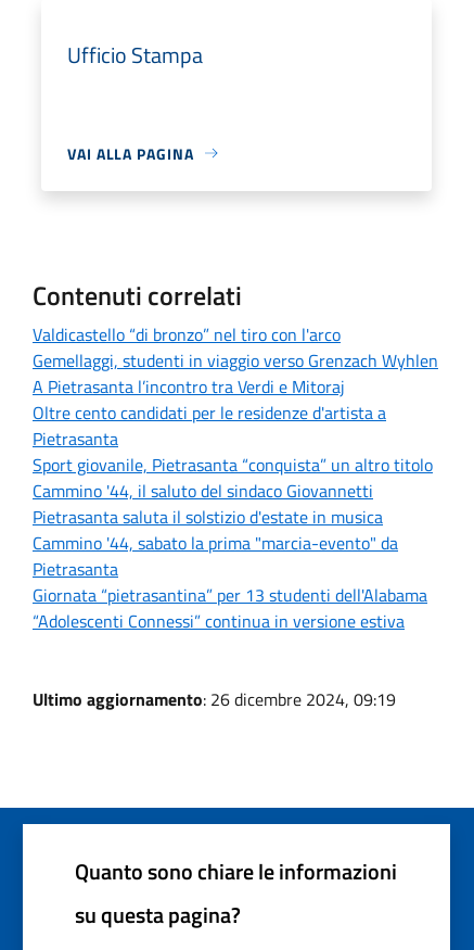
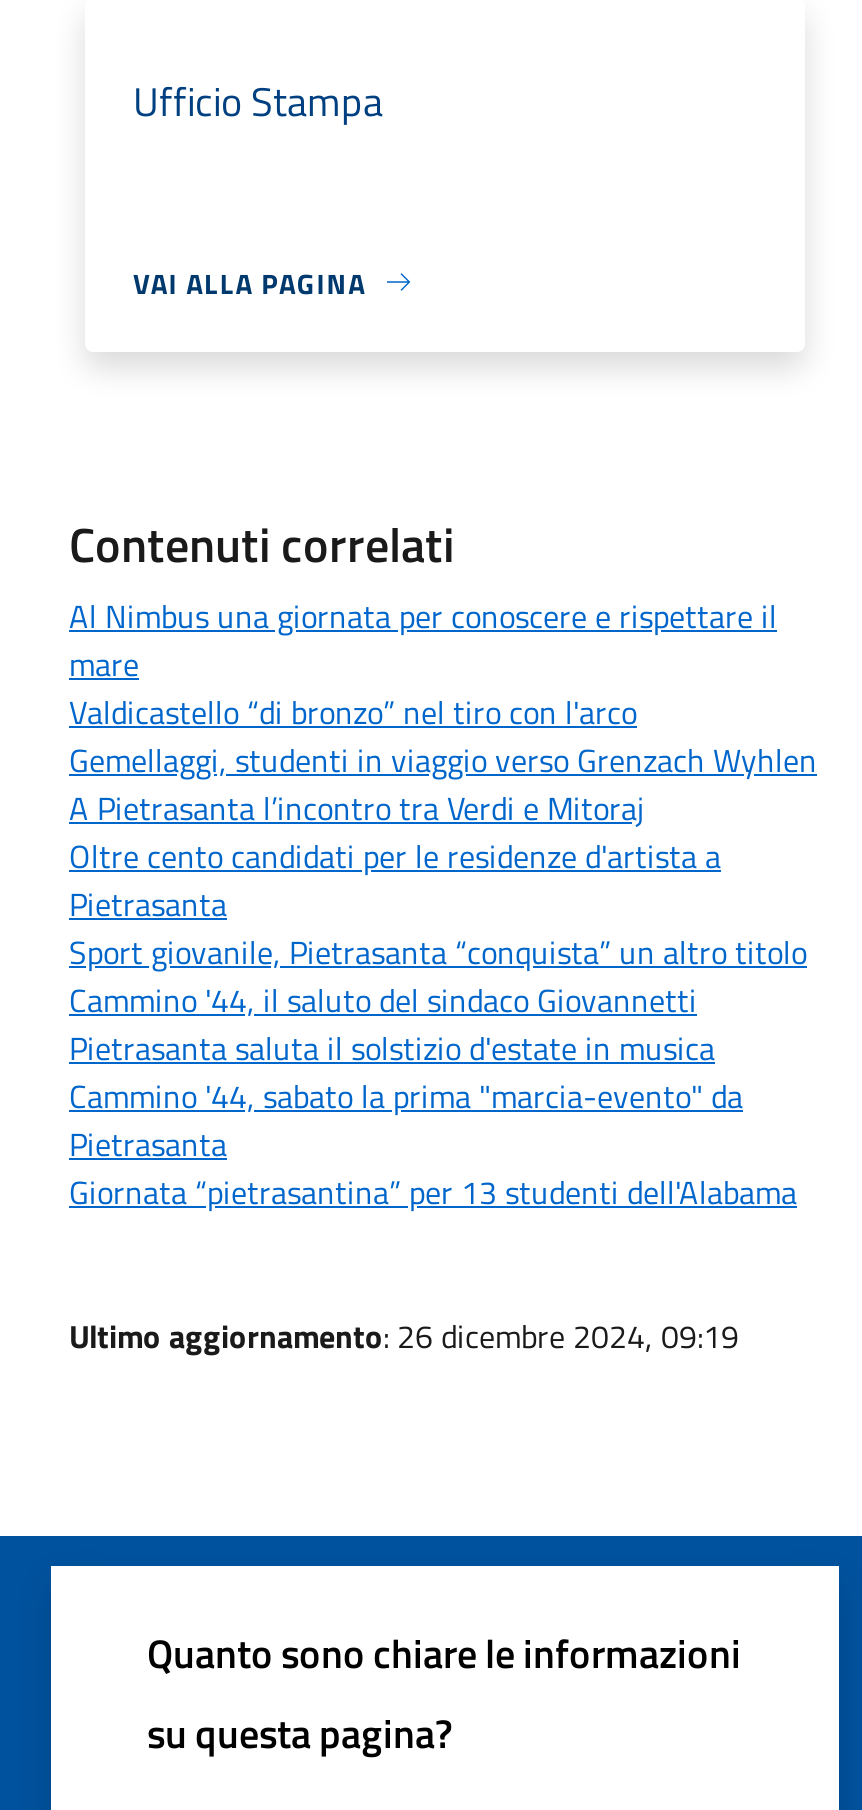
none -> [69,591,777,687] Al Nimbus una giornata per conoscere e rispettare il | mare
moved [33,321,438,608] -> [69,687,817,1215]: Valdicastello “di bronzo” nel tiro con l'arco | Gemellaggi, studenti in viaggio verso Grenzach Wyhlen | A Pietrasanta l’incontro tra Verdi e Mitoraj | ... | Pietrasanta | Giornata “pietrasantina” per 13 studenti dell'Alabama
[33,608,405,634] “Adolescenti Connessi” continua in versione estiva -> none

